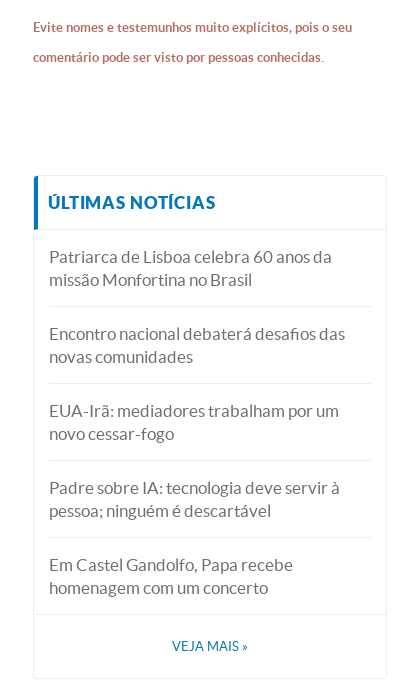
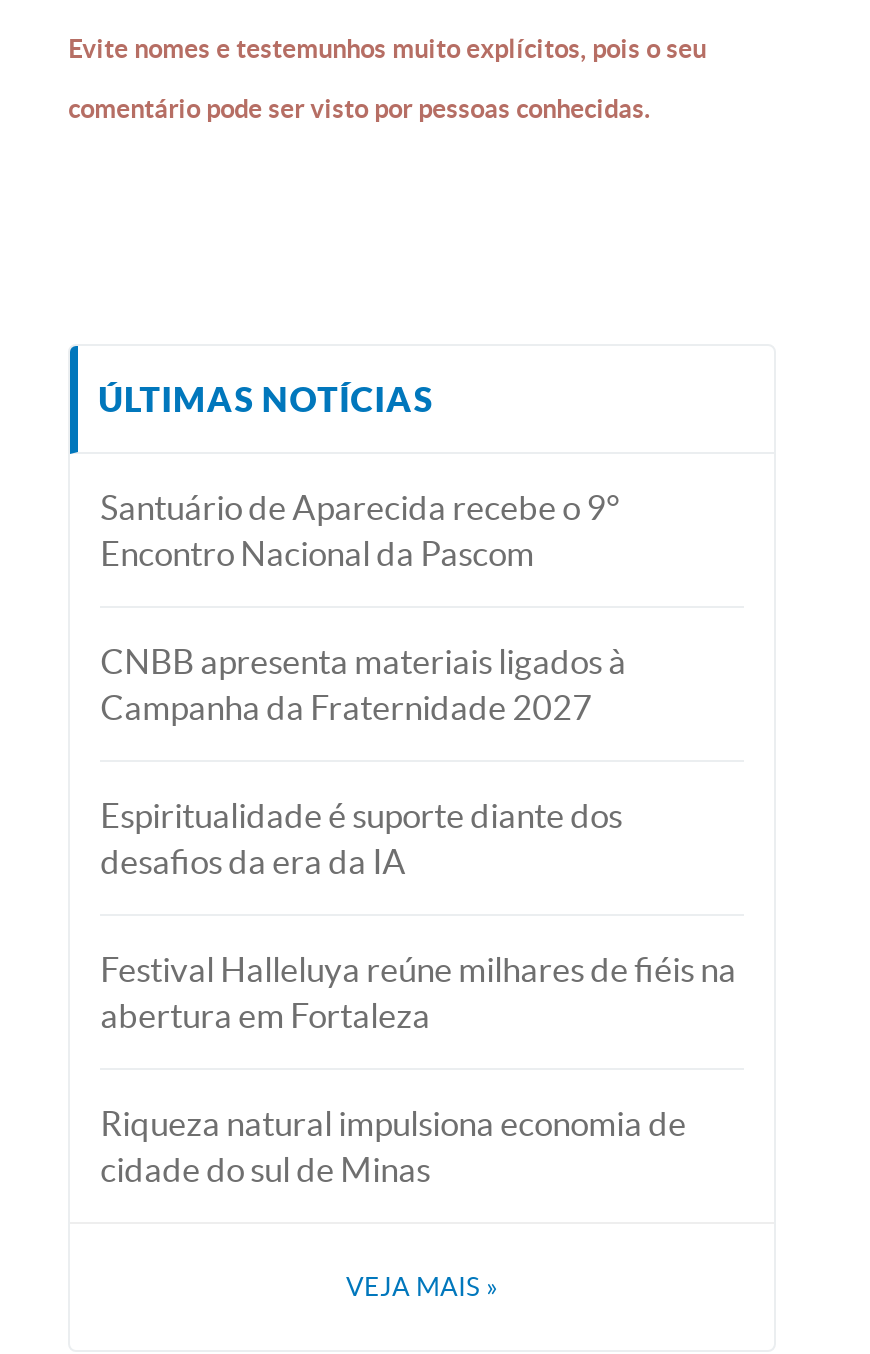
[49,247,332,289] Patriarca de Lisboa celebra 60 anos da | missão Monfortina no Brasil -> [100,488,620,572] Santuário de Aparecida recebe o 9° | Encontro Nacional da Pascom
[49,324,345,366] Encontro nacional debaterá desafios das | novas comunidades -> [100,642,626,726] CNBB apresenta materiais ligados à | Campanha da Fraternidade 2027
[49,401,339,443] EUA-Irã: mediadores trabalham por um | novo cessar-fogo -> [100,796,622,880] Espiritualidade é suporte diante dos | desafios da era da IA
[49,478,340,520] Padre sobre IA: tecnologia deve servir à | pessoa; ninguém é descartável -> [100,950,736,1034] Festival Halleluya reúne milhares de fiéis na | abertura em Fortaleza
[49,555,293,597] Em Castel Gandolfo, Papa recebe | homenagem com um concerto -> [100,1104,686,1188] Riqueza natural impulsiona economia de | cidade do sul de Minas

